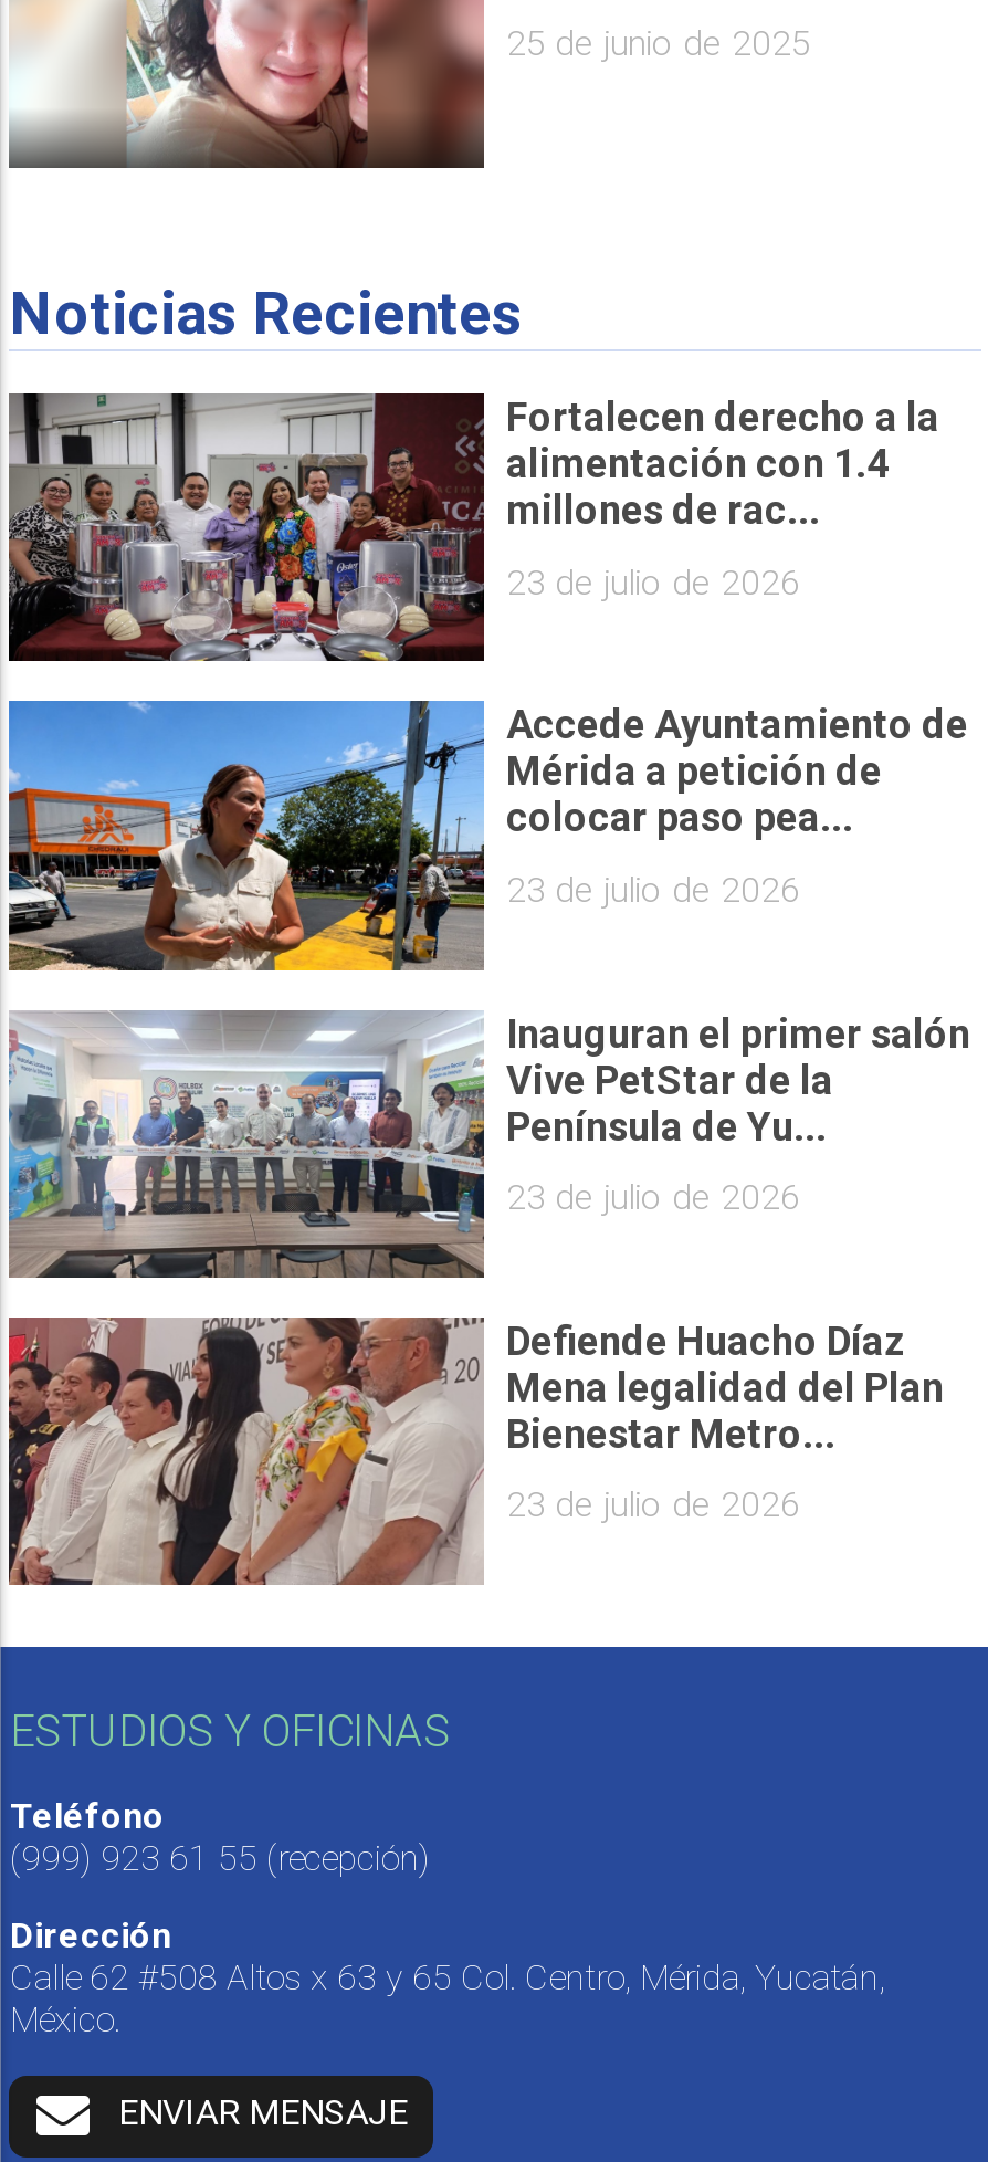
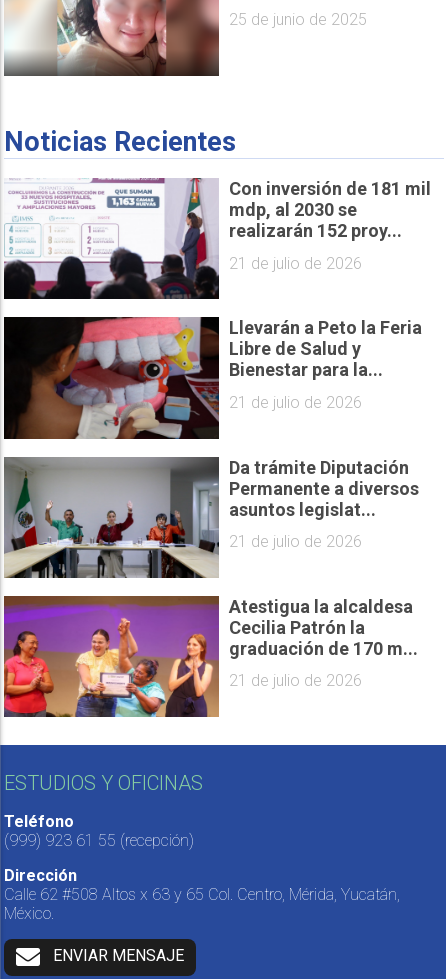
[7,391,939,663] [image] | Fortalecen derecho a la | alimentación con 1.4 | millones de rac... -> [4,177,431,300] [image] | Con inversión de 181 mil | mdp, al 2030 se | realizarán 152 proy...
[506,561,800,603] 23 de julio de 2026 -> [229,254,362,273] 21 de julio de 2026
[7,699,968,973] [image] | Accede Ayuntamiento de | Mérida a petición de | colocar paso pea... -> [3,316,422,440] [image] | Llevarán a Peto la Feria | Libre de Salud y | Bienestar para la...
[506,869,800,911] 23 de julio de 2026 -> [229,393,362,412] 21 de julio de 2026
[9,1009,970,1280] [image] | Inauguran el primer salón | Vive PetStar de la | Península de Yu... -> [4,456,419,578] [image] | Da trámite Diputación | Permanente a diversos | asuntos legislat...
[506,1176,800,1218] 23 de julio de 2026 -> [229,532,362,551] 21 de julio de 2026
[7,1317,944,1587] [image] | Defiende Huacho Díaz | Mena legalidad del Plan | Bienestar Metro... -> [3,596,418,718] [image] | Atestigua la alcaldesa | Cecilia Patrón la | graduación de 170 m...
[506,1484,800,1526] 23 de julio de 2026 -> [229,671,362,690] 21 de julio de 2026

